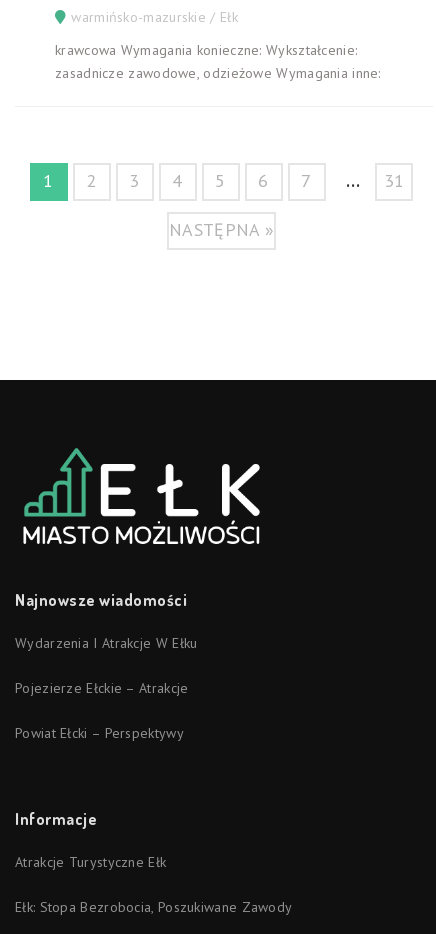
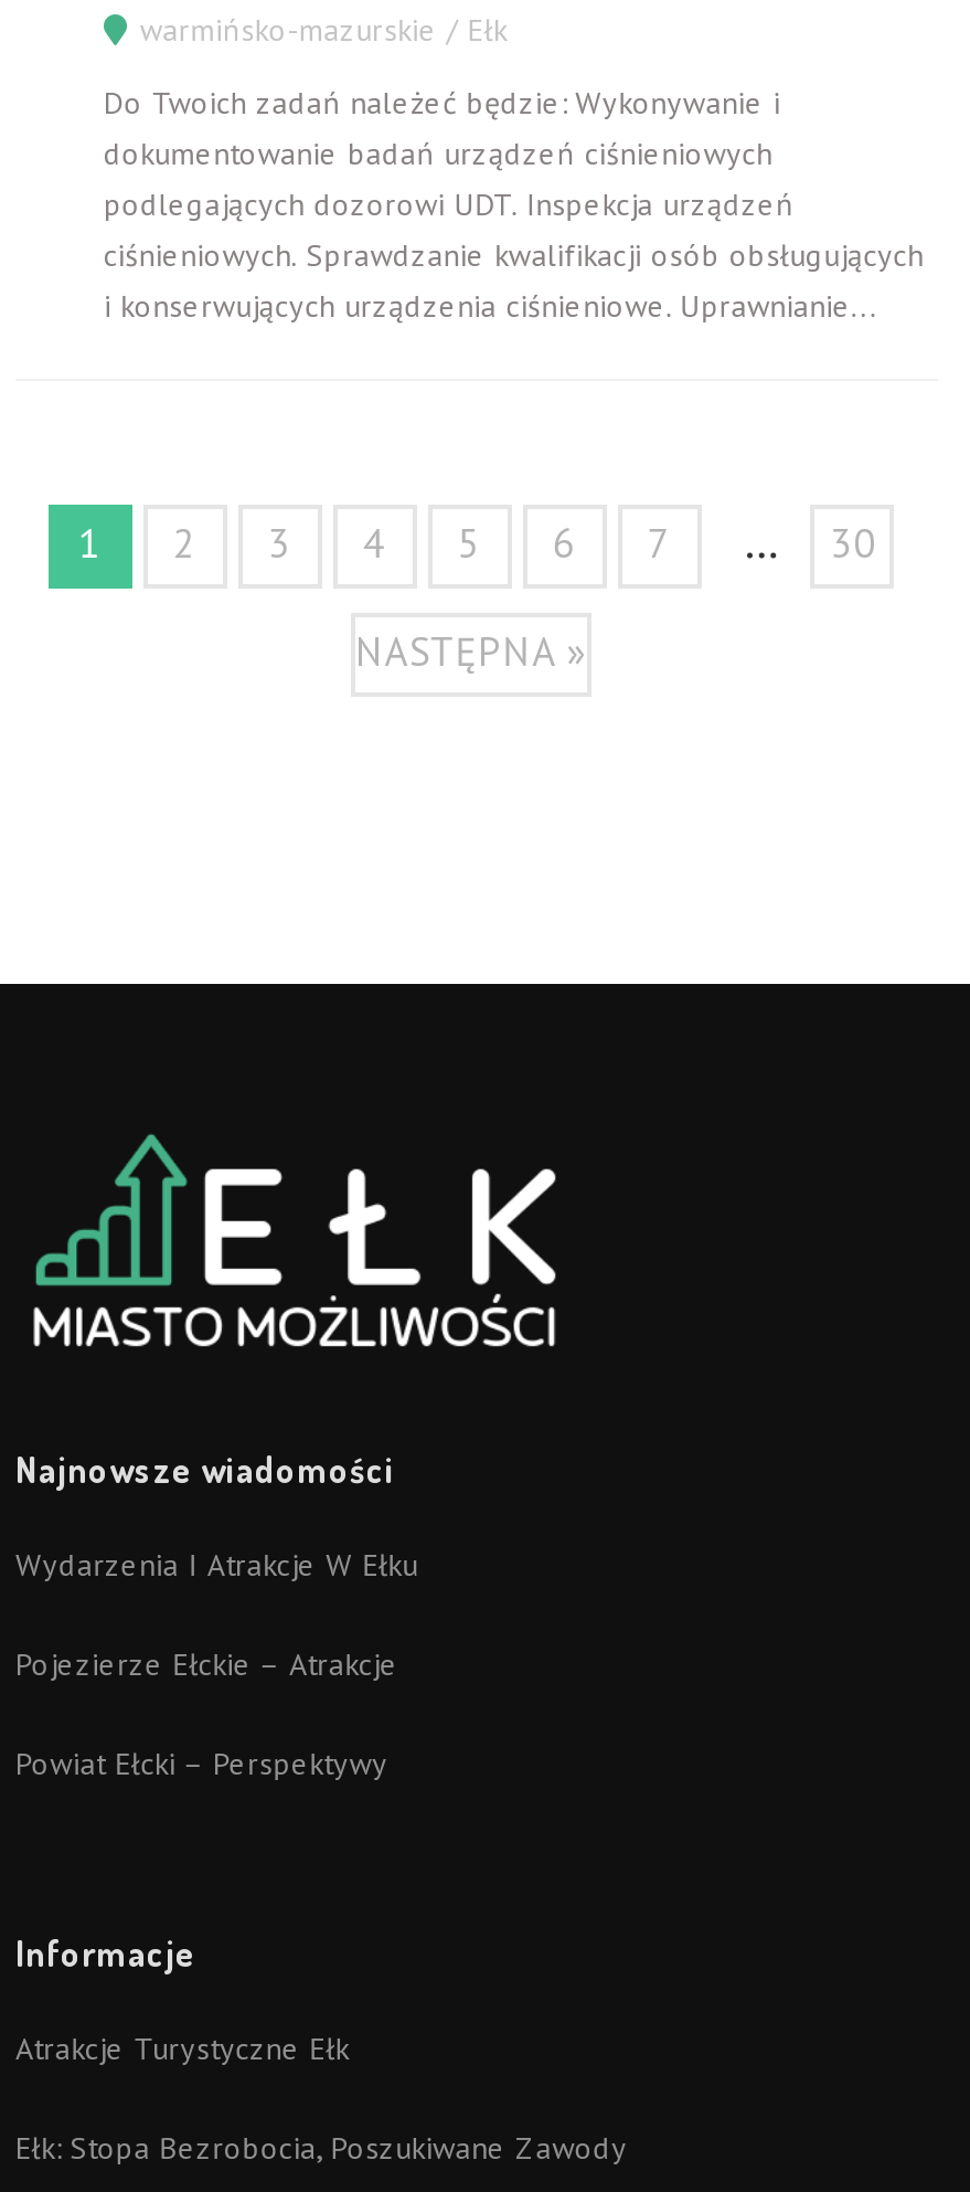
[55,41,381,82] krawcowa Wymagania konieczne: Wykształcenie: | zasadnicze zawodowe, odzieżowe Wymagania inne: -> [104,83,923,326] Do Twoich zadań należeć będzie: Wykonywanie i | dokumentowanie badań urządzeń ciśnieniowych | podlegających dozorowi UDT. Inspekcja urządzeń | ciśnieniowych. Sprawdzanie kwalifikacji osób obsługujących | i konserwujących urządzenia ciśnieniowe. Uprawnianie...
[384,169,405,192] 31 -> [830,518,876,569] 30

